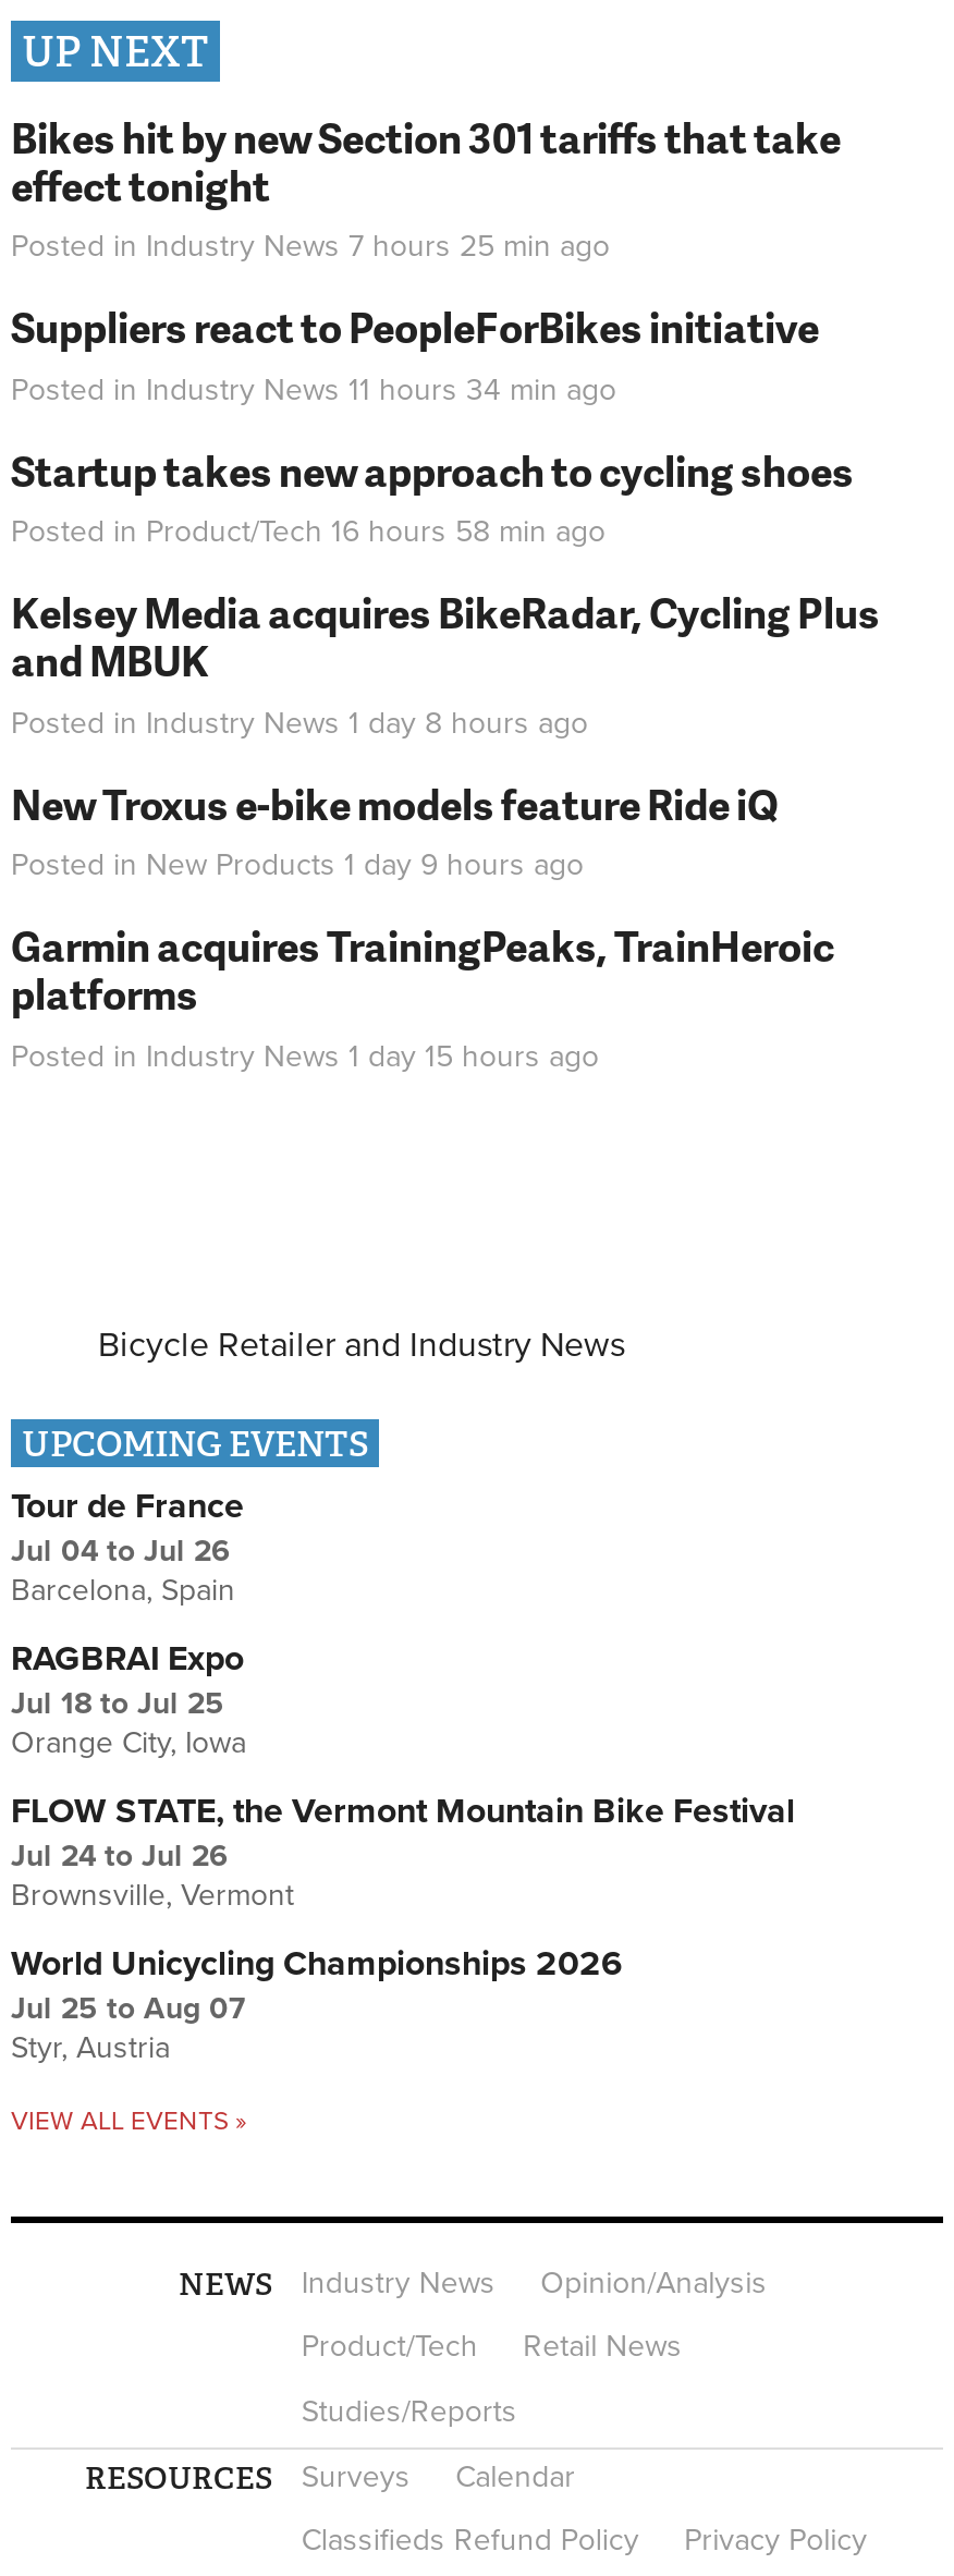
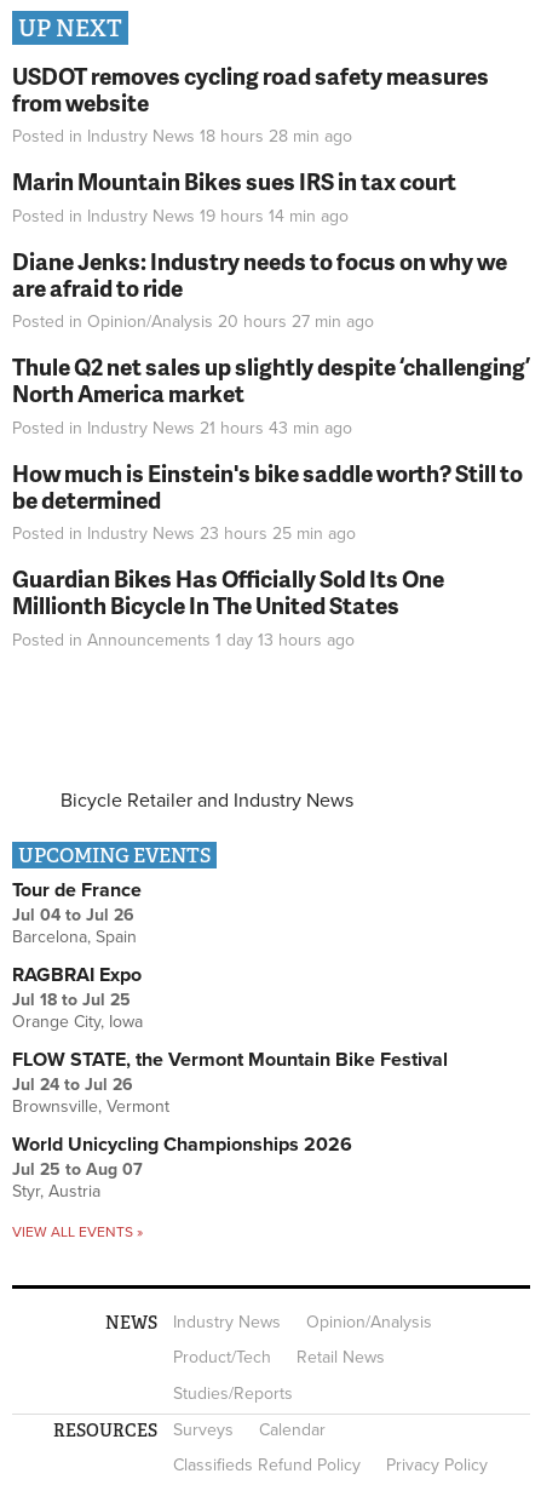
[11,107,841,265] Bikes hit by new Section 301 tariffs that take | effect tonight | Posted in Industry News 7 hours 25 min ago -> [12,59,489,147] USDOT removes cycling road safety measures | from website | Posted in Industry News 18 hours 28 min ago
[11,297,819,407] Suppliers react to PeopleForBikes initiative | Posted in Industry News 11 hours 34 min ago -> [12,165,456,226] Marin Mountain Bikes sues IRS in tax court | Posted in Industry News 19 hours 14 min ago
[11,440,854,550] Startup takes new approach to cycling shoes | Posted in Product/Tech 16 hours 58 min ago -> [12,244,507,332] Diane Jenks: Industry needs to focus on why we | are afraid to ride | Posted in Opinion/Analysis 20 hours 27 min ago
[11,583,880,741] Kelsey Media acquires BikeRadar, Cycling Plus | and MBUK | Posted in Industry News 1 day 8 hours ago -> [12,350,530,438] Thule Q2 net sales up slightly despite ‘challenging’ | North America market | Posted in Industry News 21 hours 43 min ago
[11,773,778,883] New Troxus e-bike models feature Ride iQ | Posted in New Products 1 day 9 hours ago -> [12,456,523,544] How much is Einstein's bike saddle worth? Still to | be determined | Posted in Industry News 23 hours 25 min ago
[11,916,834,1074] Garmin acquires TrainingPeaks, TrainHeroic | platforms | Posted in Industry News 1 day 15 hours ago -> [12,562,444,650] Guardian Bikes Has Officially Sold Its One | Millionth Bicycle In The United States | Posted in Announcements 1 day 13 hours ago

